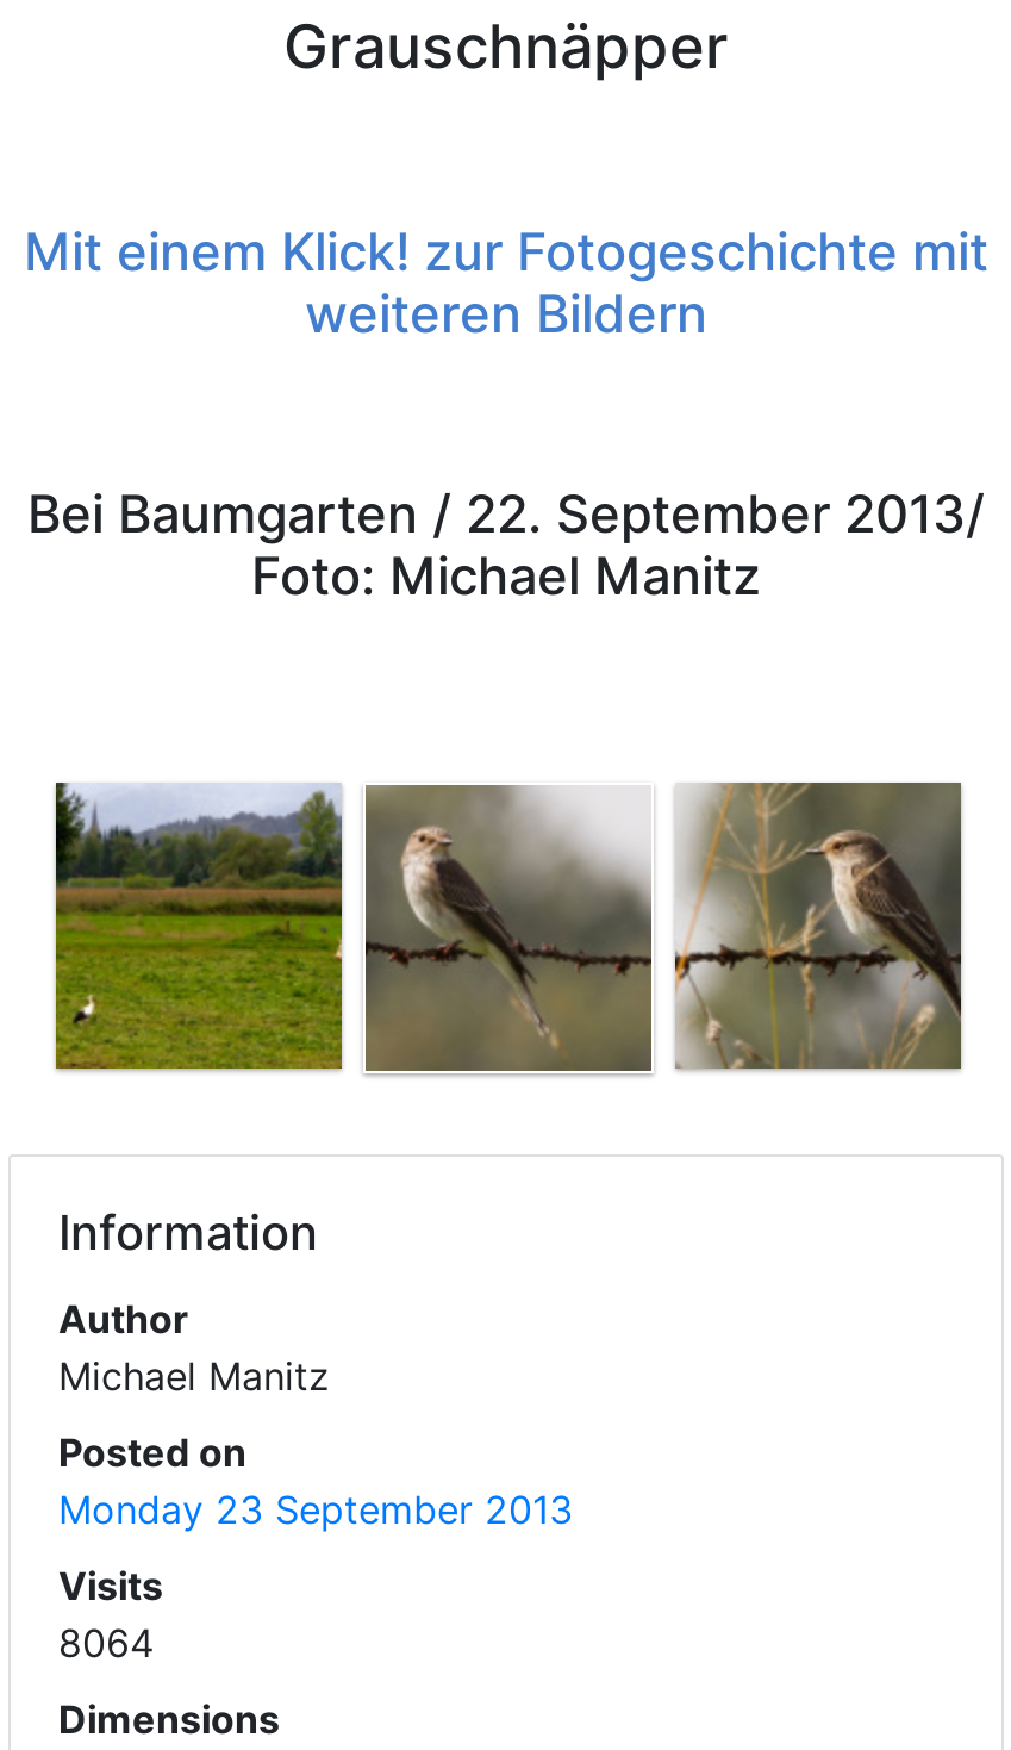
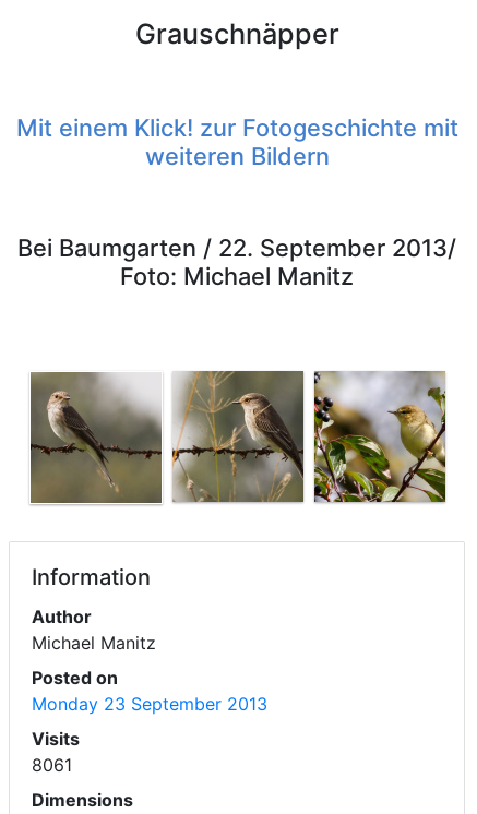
[54,783,344,1071] [image] -> [29,371,163,504] [image]
[363,783,654,1071] [image] -> [171,370,305,502] [image]
[675,783,963,1069] [image] -> [313,371,446,502] [image]
[58,1619,154,1666] 8064 -> [32,754,72,776] 8061

